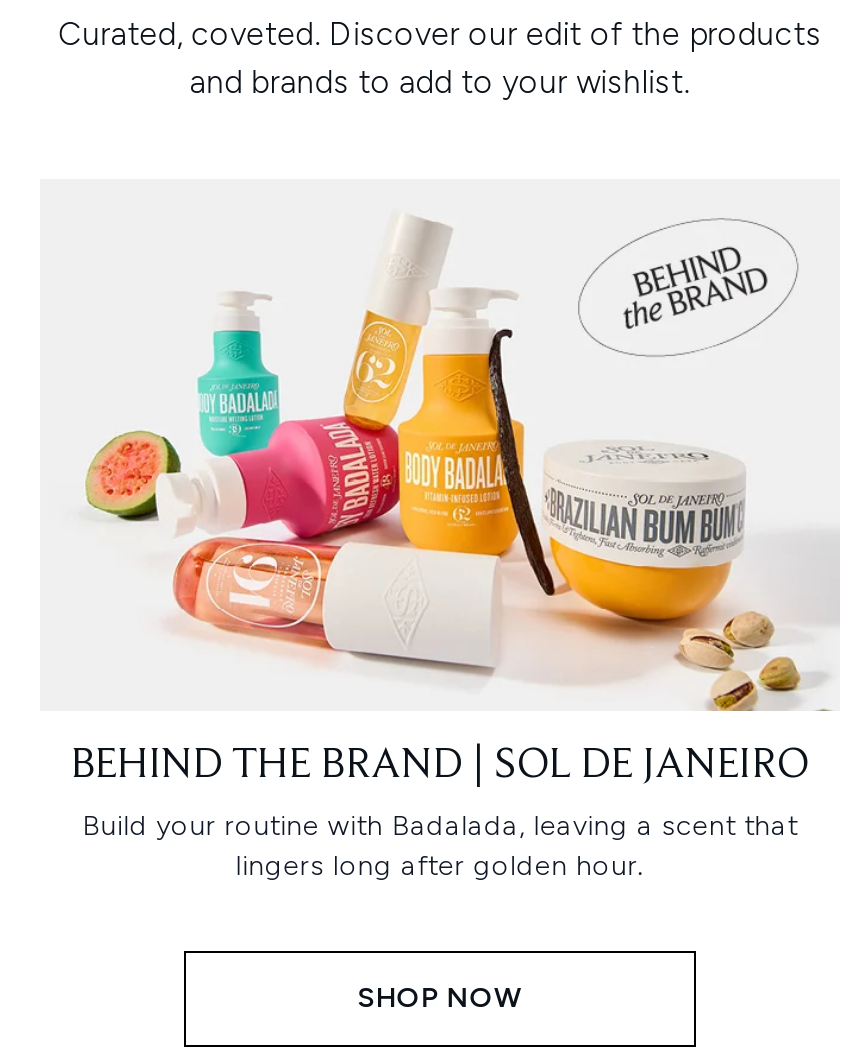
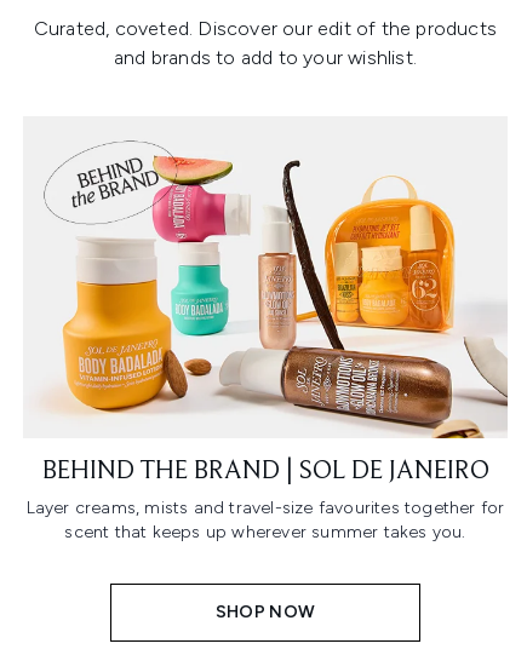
[84,217,840,713] [image] -> [44,140,509,439] [image]
[82,809,798,883] Build your routine with Badalada, leaving a scent that | lingers long after golden hour. -> [26,498,504,543] Layer creams, mists and travel-size favourites together for | scent that keeps up wherever summer takes you.

